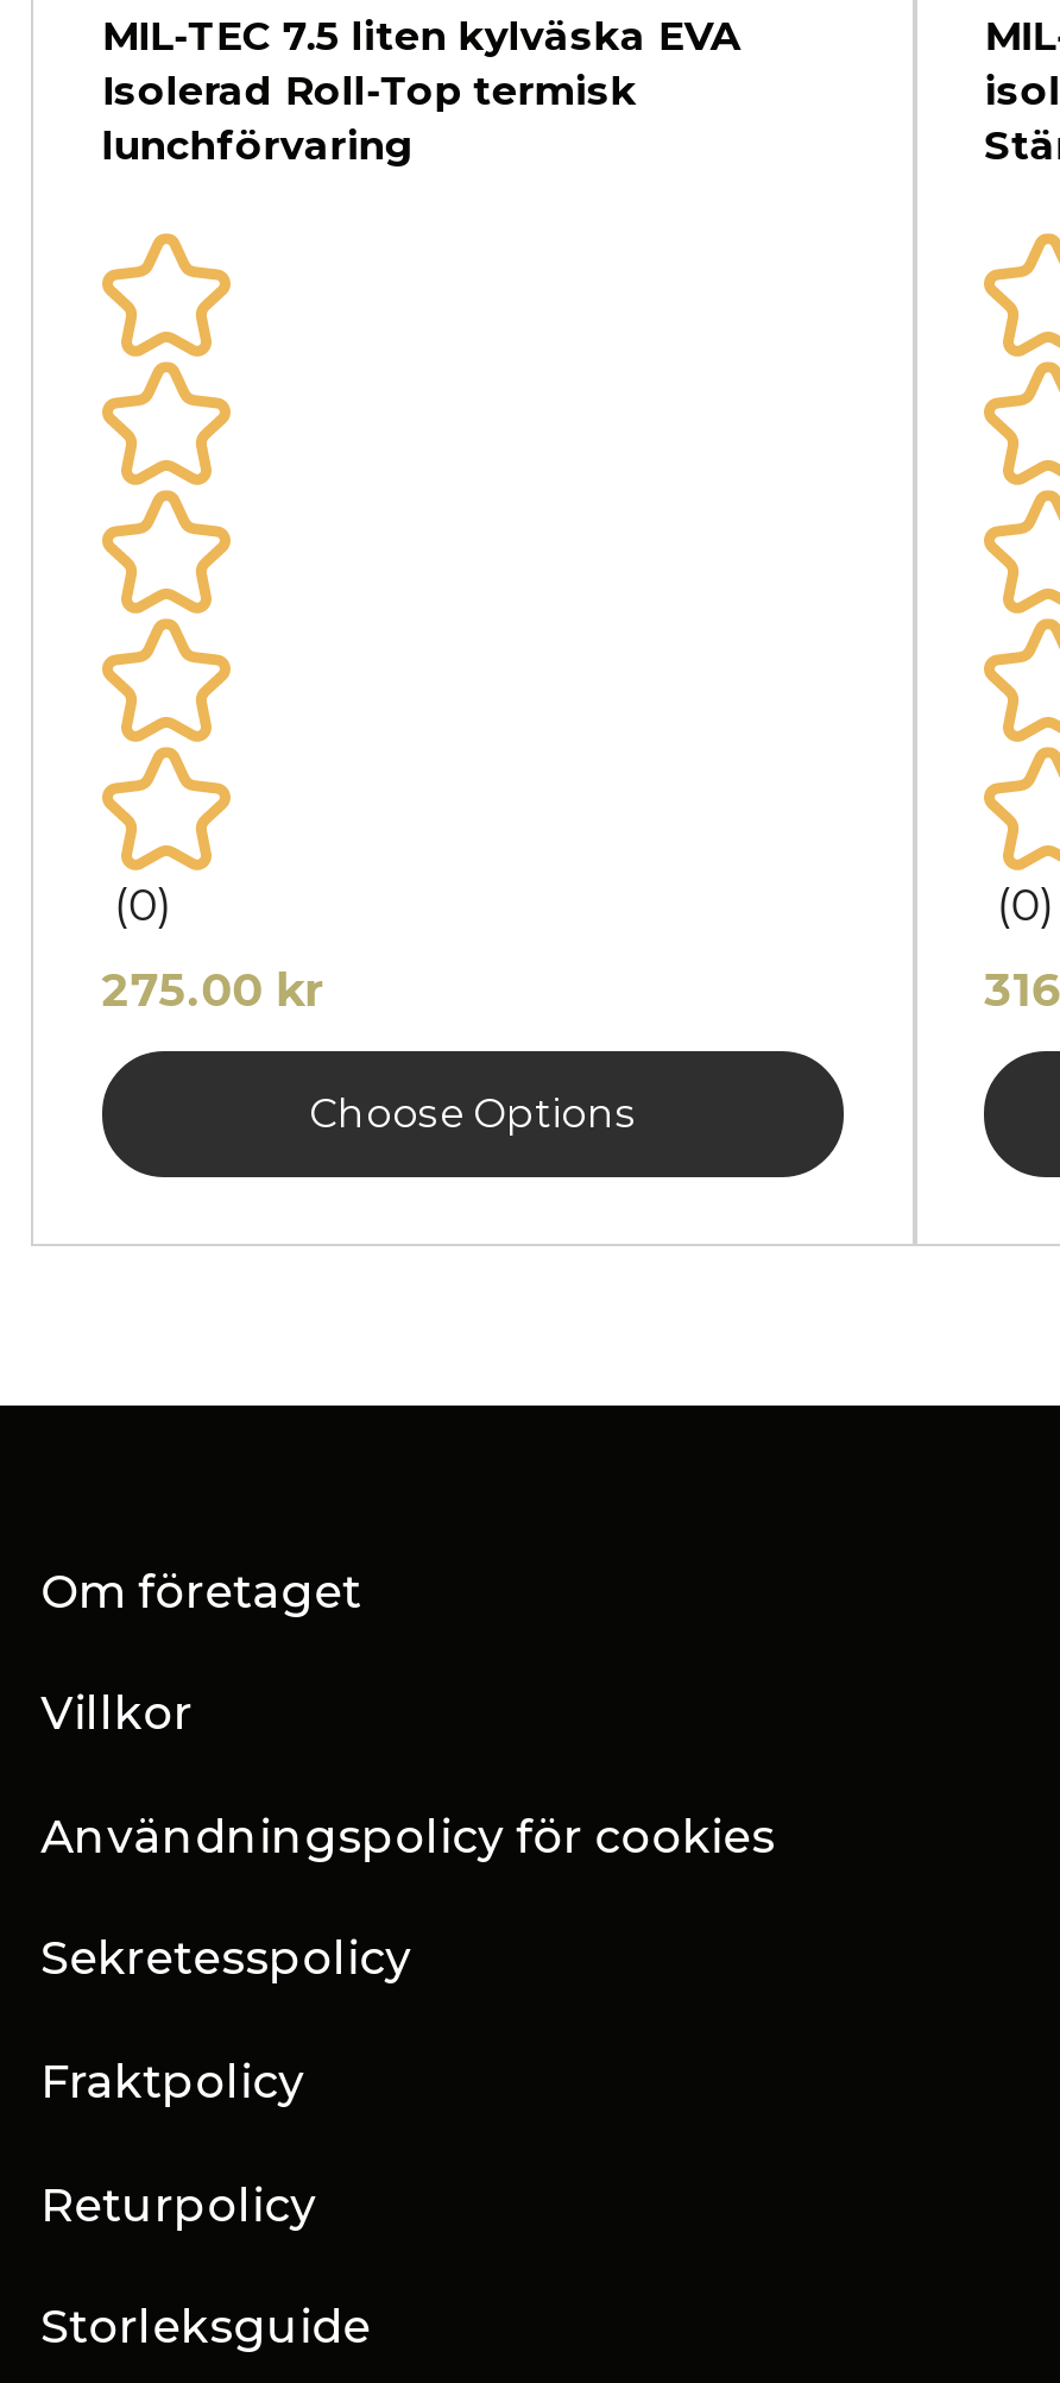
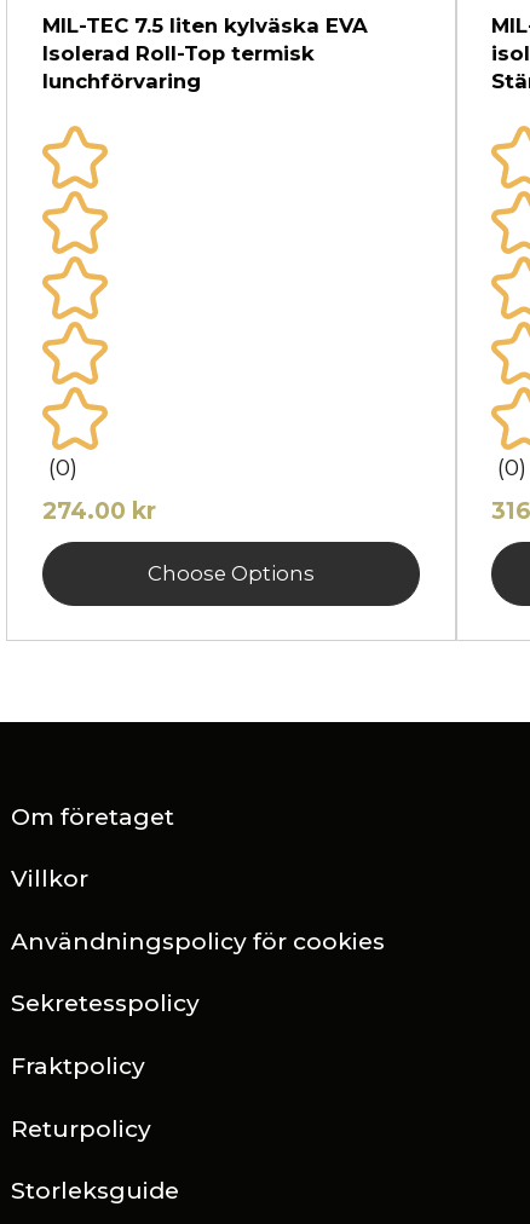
[102,963,323,1017] 275.00 kr -> [42,497,156,525] 274.00 kr

